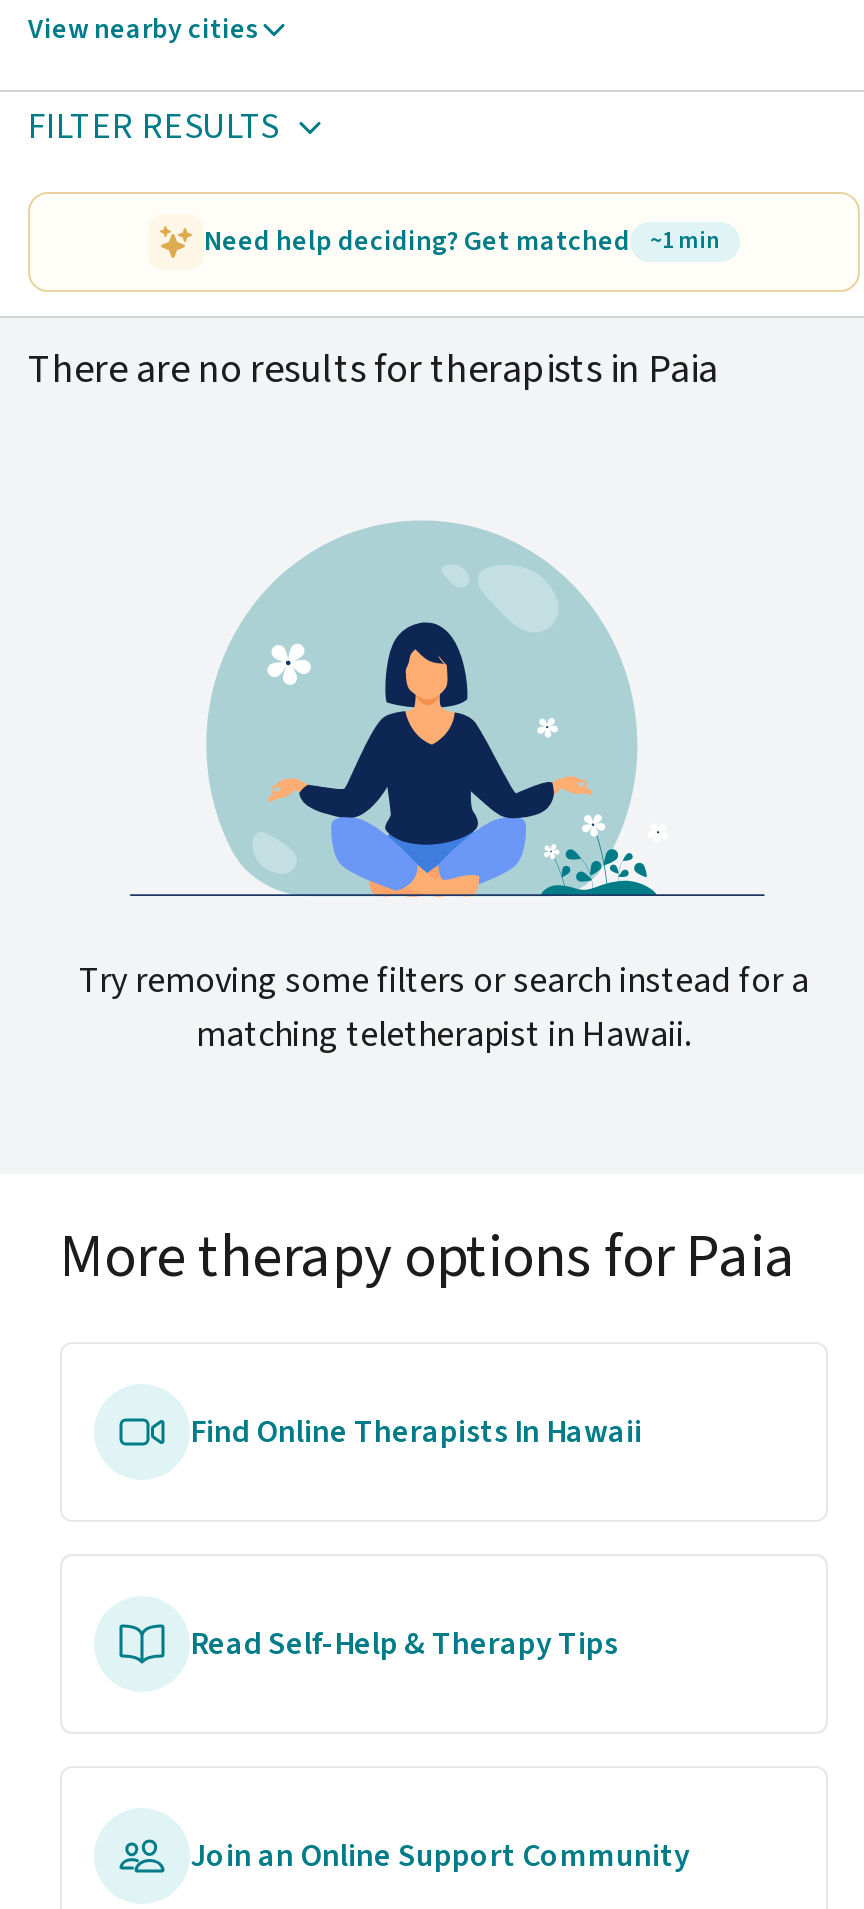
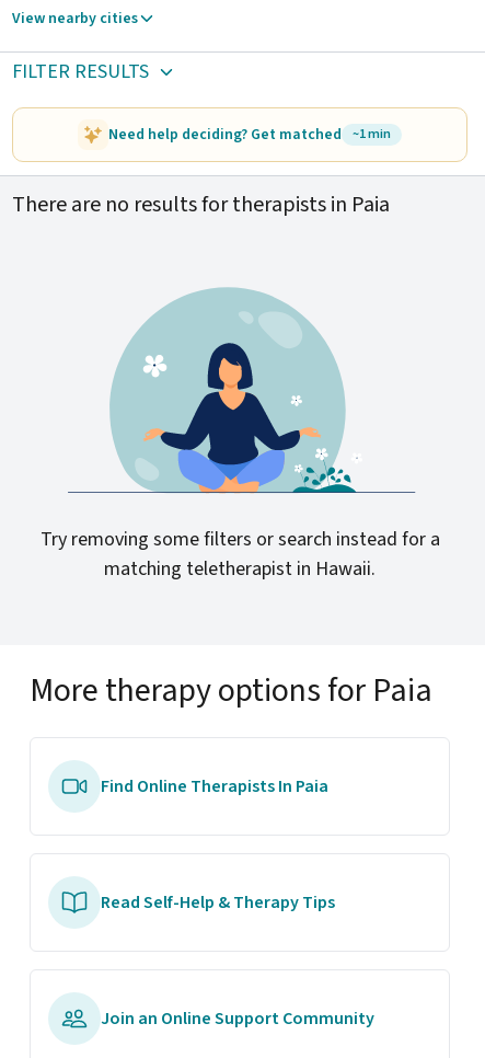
[190,1410,642,1454] Find Online Therapists In Hawaii -> [101,774,328,799] Find Online Therapists In Paia

